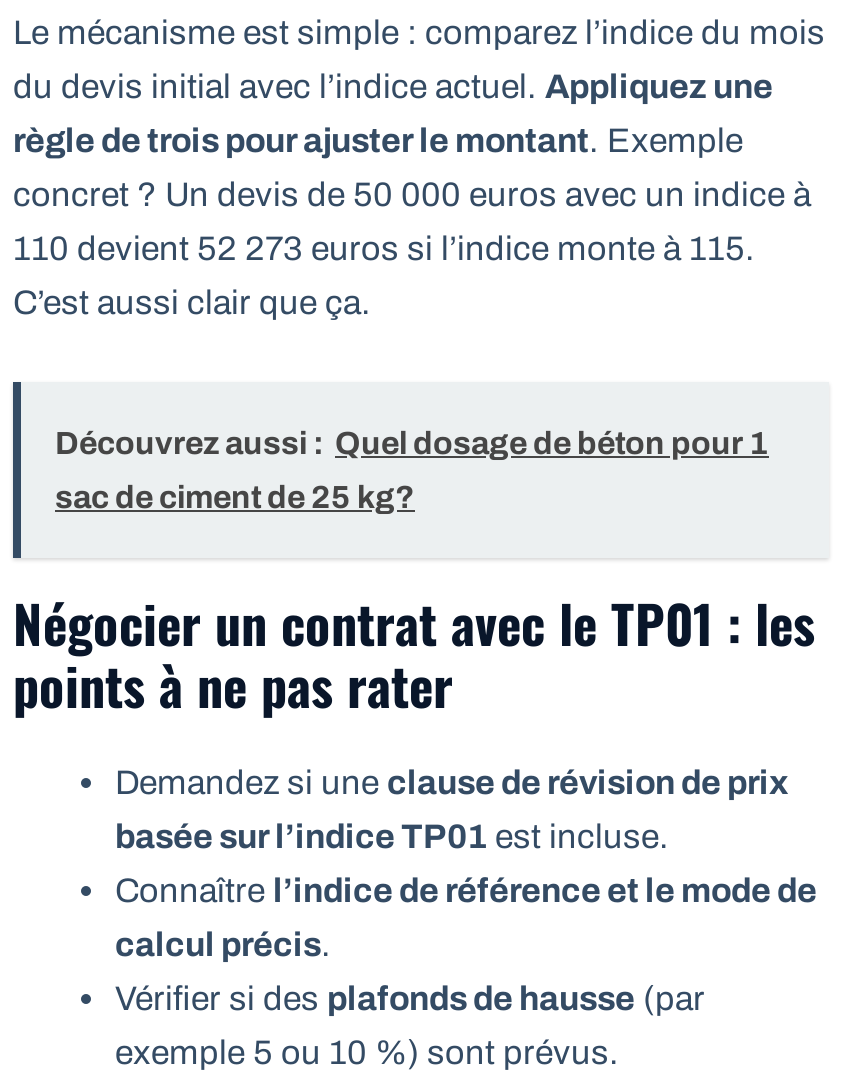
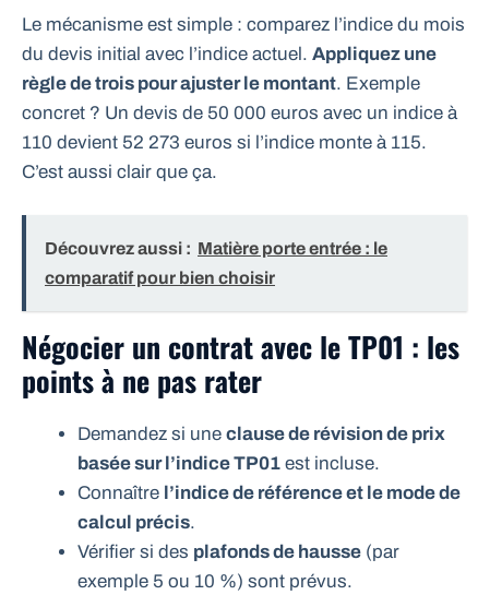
[55,425,769,459] Découvrez aussi : Quel dosage de béton pour 1 -> [45,239,387,257] Découvrez aussi : Matière porte entrée : le
[55,479,415,513] sac de ciment de 25 kg? -> [45,268,275,287] comparatif pour bien choisir

